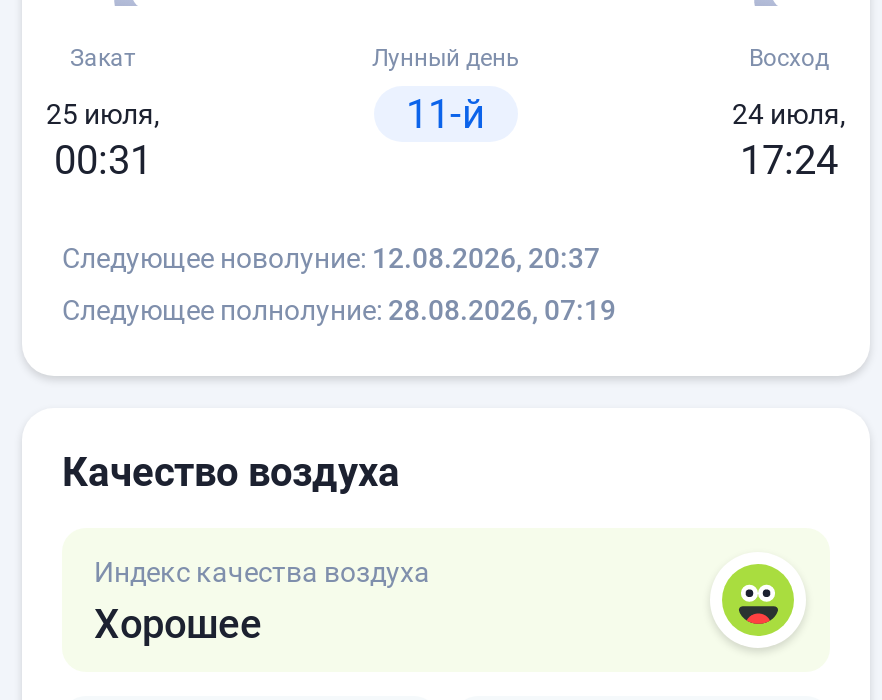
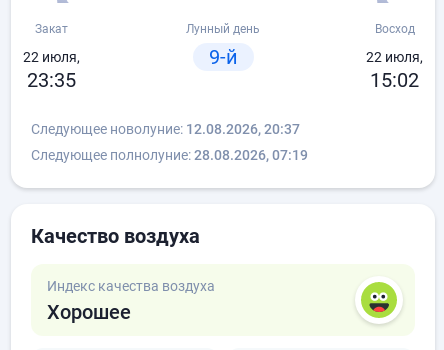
[46,98,160,130] 25 июля, -> [23,49,80,65] 22 июля,
[406,90,486,138] 11-й -> [208,45,237,69] 9-й
[732,98,846,130] 24 июля, -> [366,49,423,65] 22 июля,
[54,136,152,184] 00:31 -> [27,68,76,92] 23:35
[740,136,838,184] 17:24 -> [370,68,419,92] 15:02

